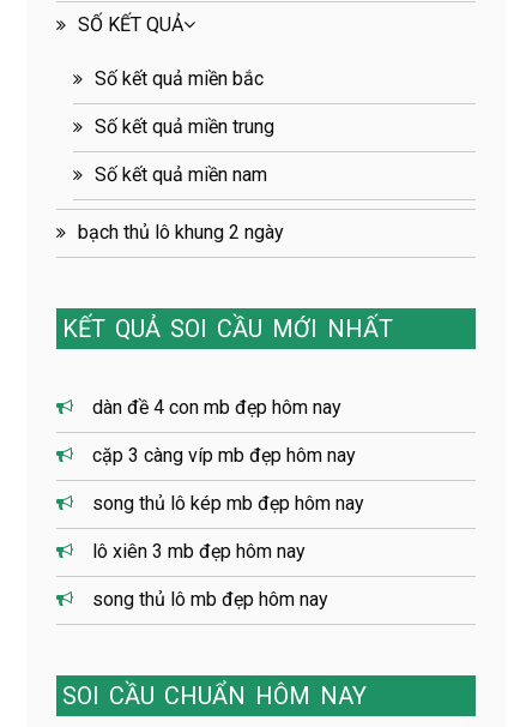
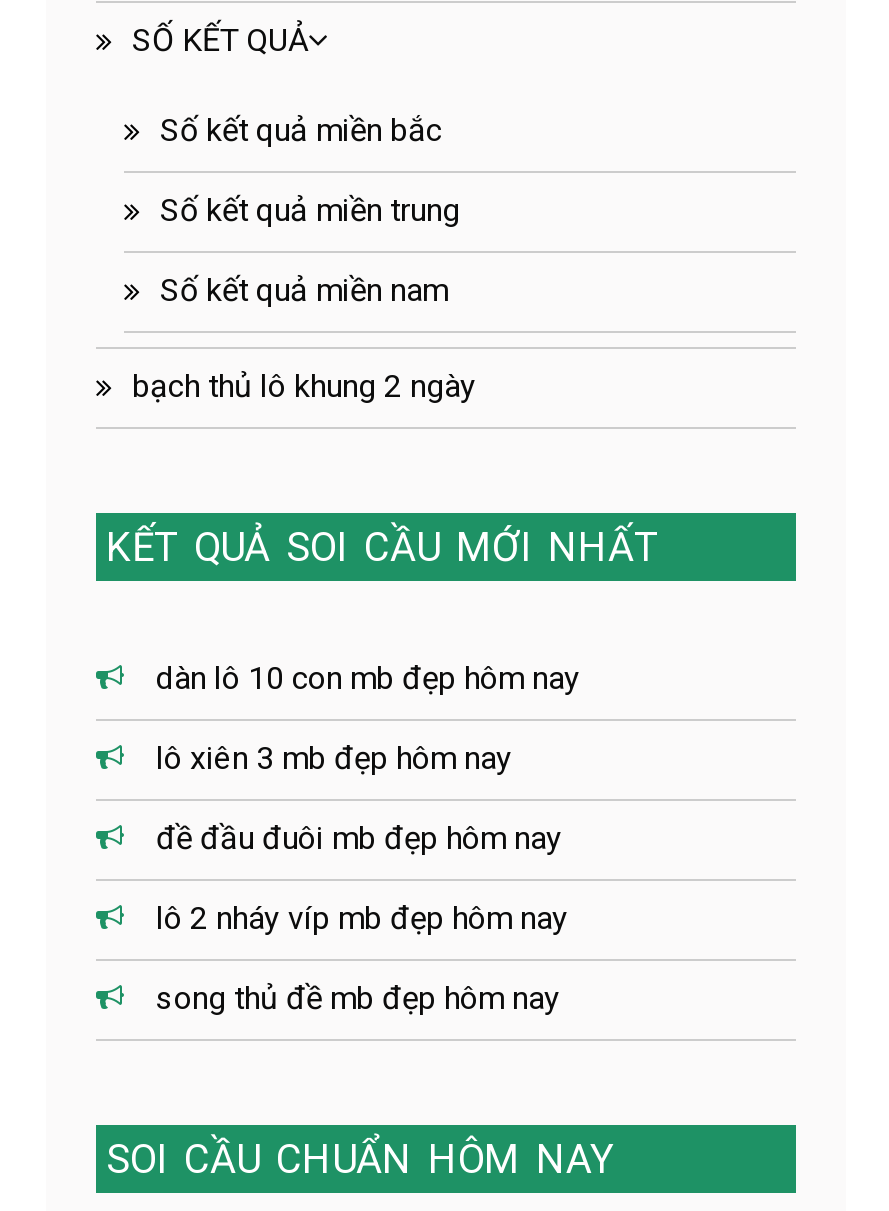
[92,396,364,514] dàn đề 4 con mb đẹp hôm nay | cặp 3 càng víp mb đẹp hôm nay | song thủ lô kép mb đẹp hôm nay -> [156,659,580,697] dàn lô 10 con mb đẹp hôm nay
moved [92,539,306,562] -> [156,739,512,777]: lô xiên 3 mb đẹp hôm nay
[92,587,328,610] song thủ lô mb đẹp hôm nay -> [156,819,568,1017] đề đầu đuôi mb đẹp hôm nay | lô 2 nháy víp mb đẹp hôm nay | song thủ đề mb đẹp hôm nay

